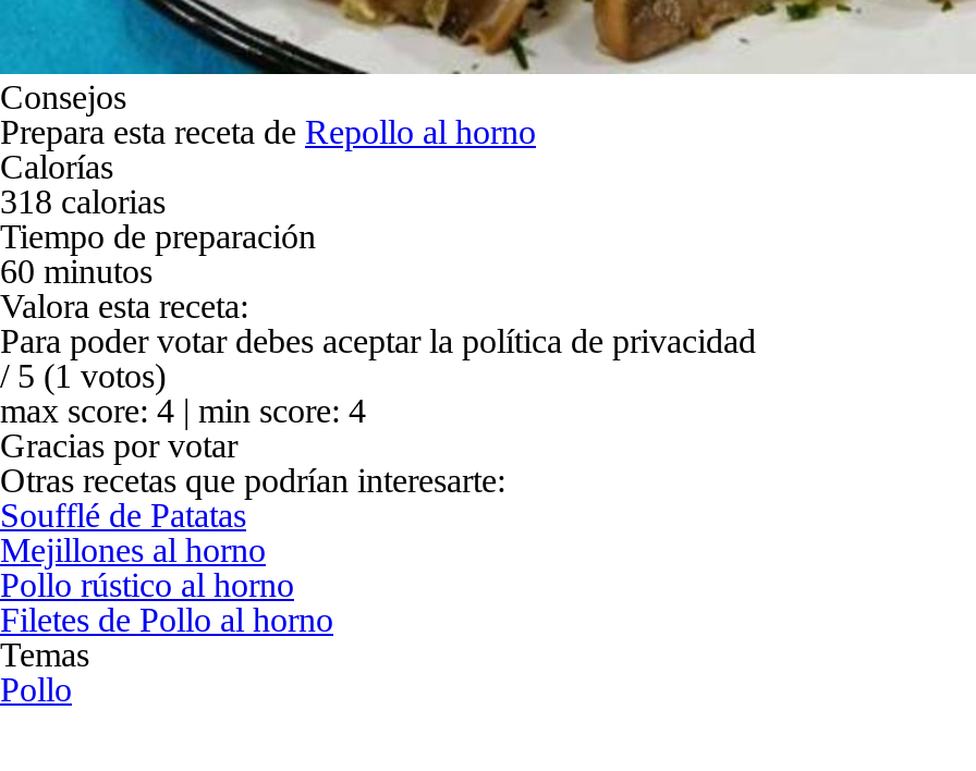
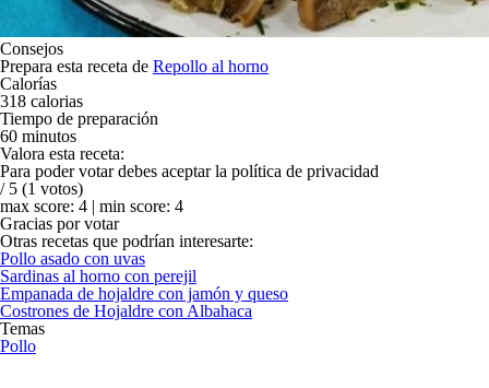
[0,497,333,638] Soufflé de Patatas | Mejillones al horno | Pollo rústico al horno | Filetes de Pollo al horno -> [0,249,288,320] Pollo asado con uvas | Sardinas al horno con perejil | Empanada de hojaldre con jamón y queso | Costrones de Hojaldre con Albahaca

